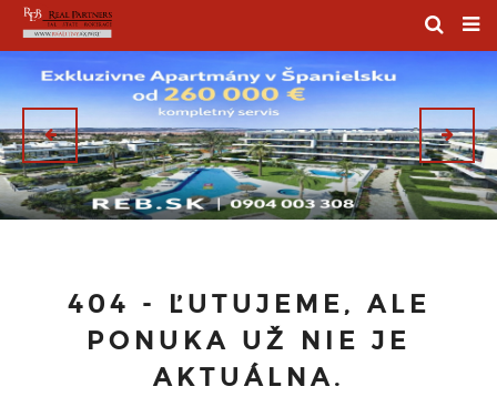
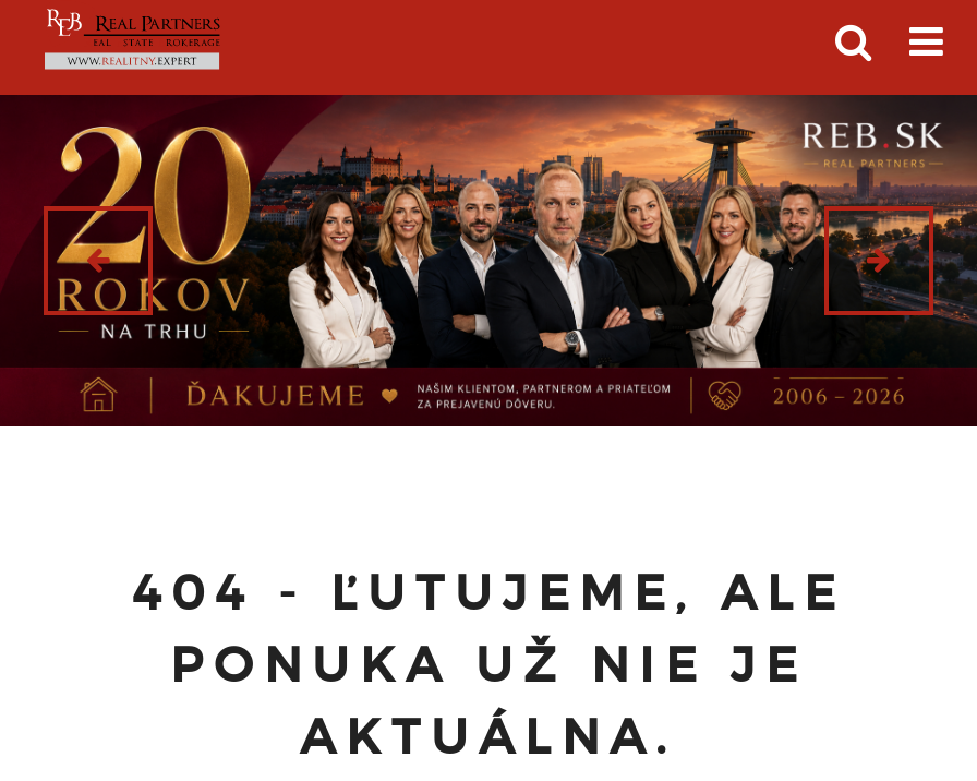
[3,50,494,221] [image] -> [7,93,970,429] [image]

